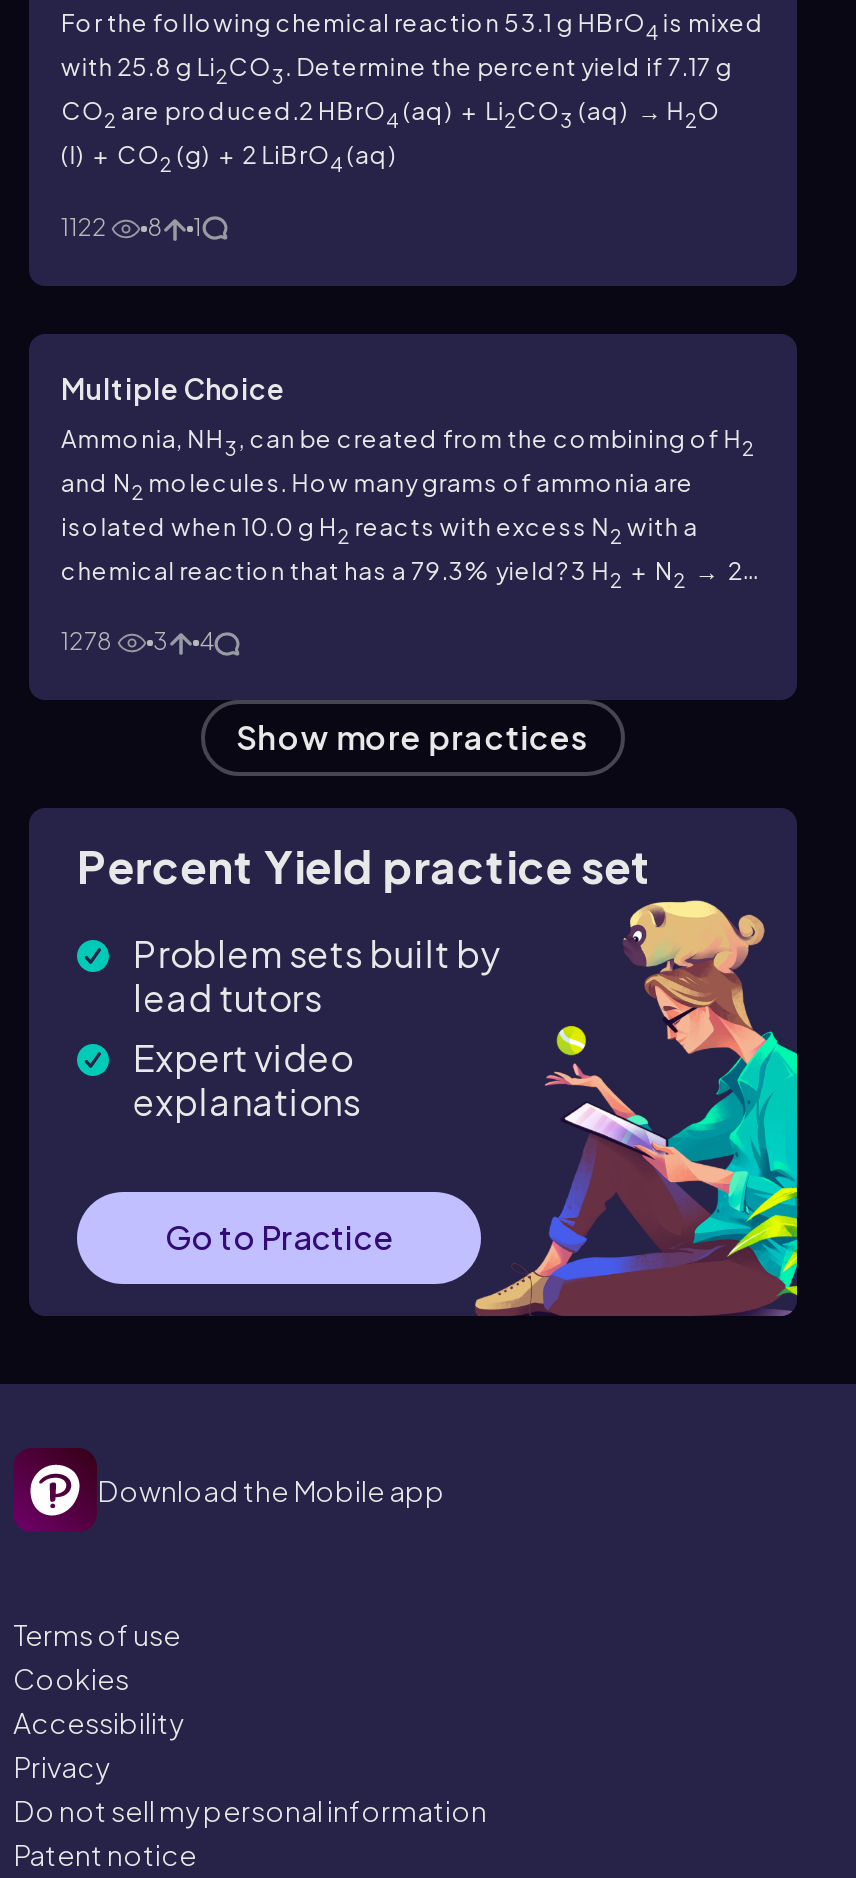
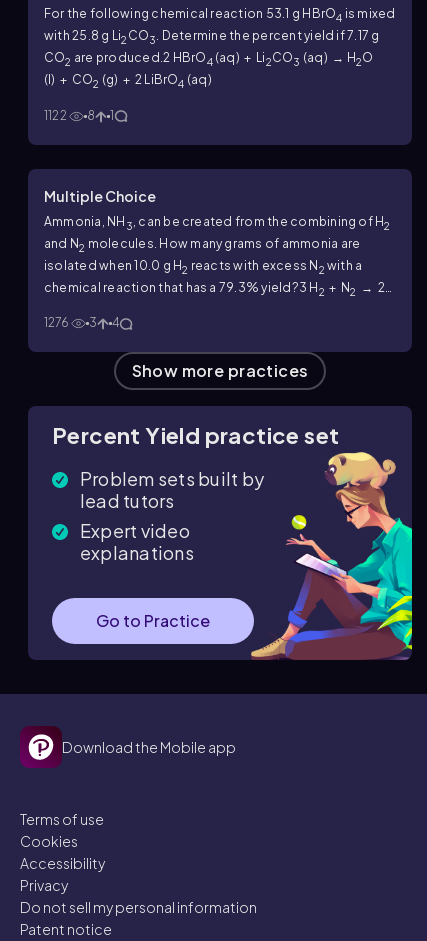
[61,626,113,656] 1278 -> [44,315,69,330] 1276

